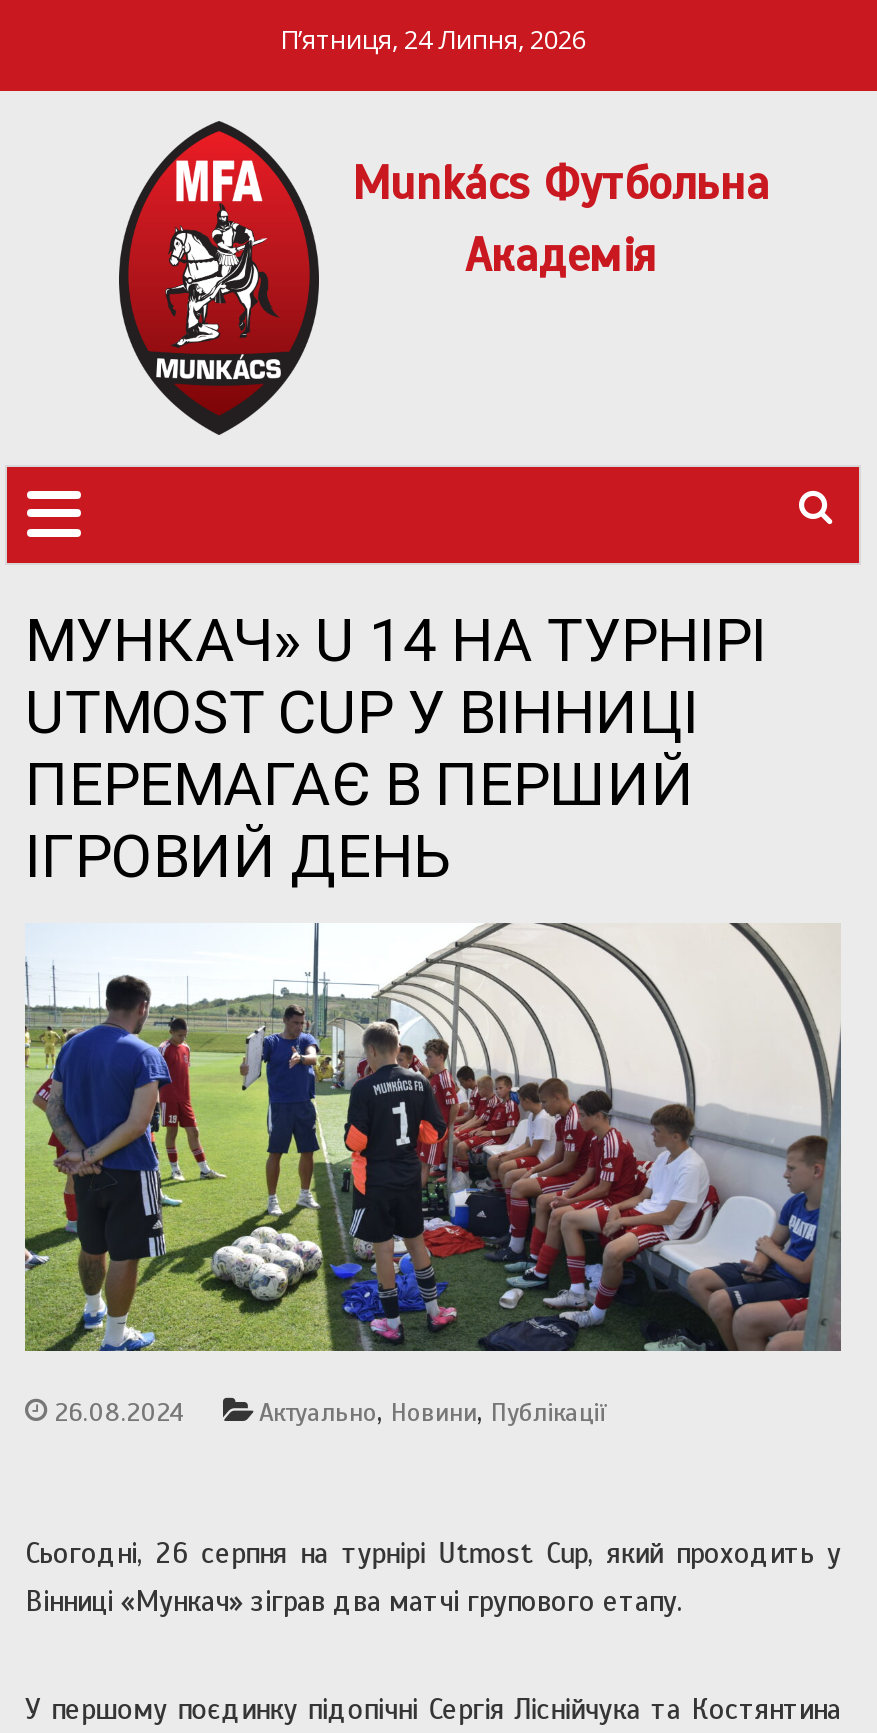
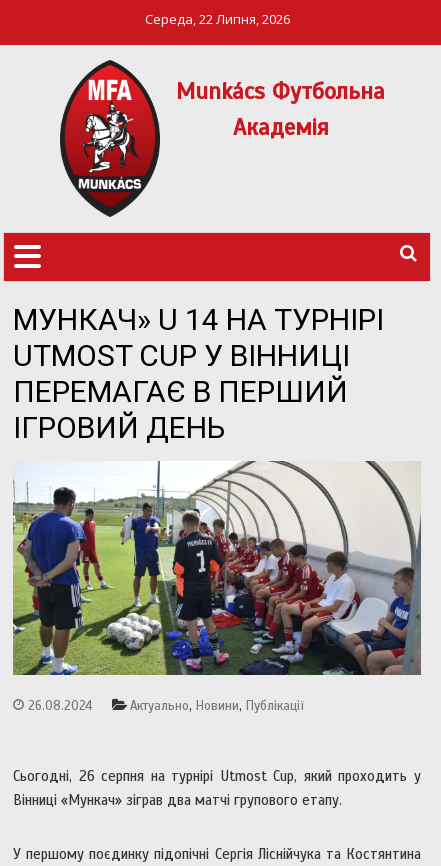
[280,21,586,57] П’ятниця, 24 Липня, 2026 -> [144,10,289,28] Середа, 22 Липня, 2026

